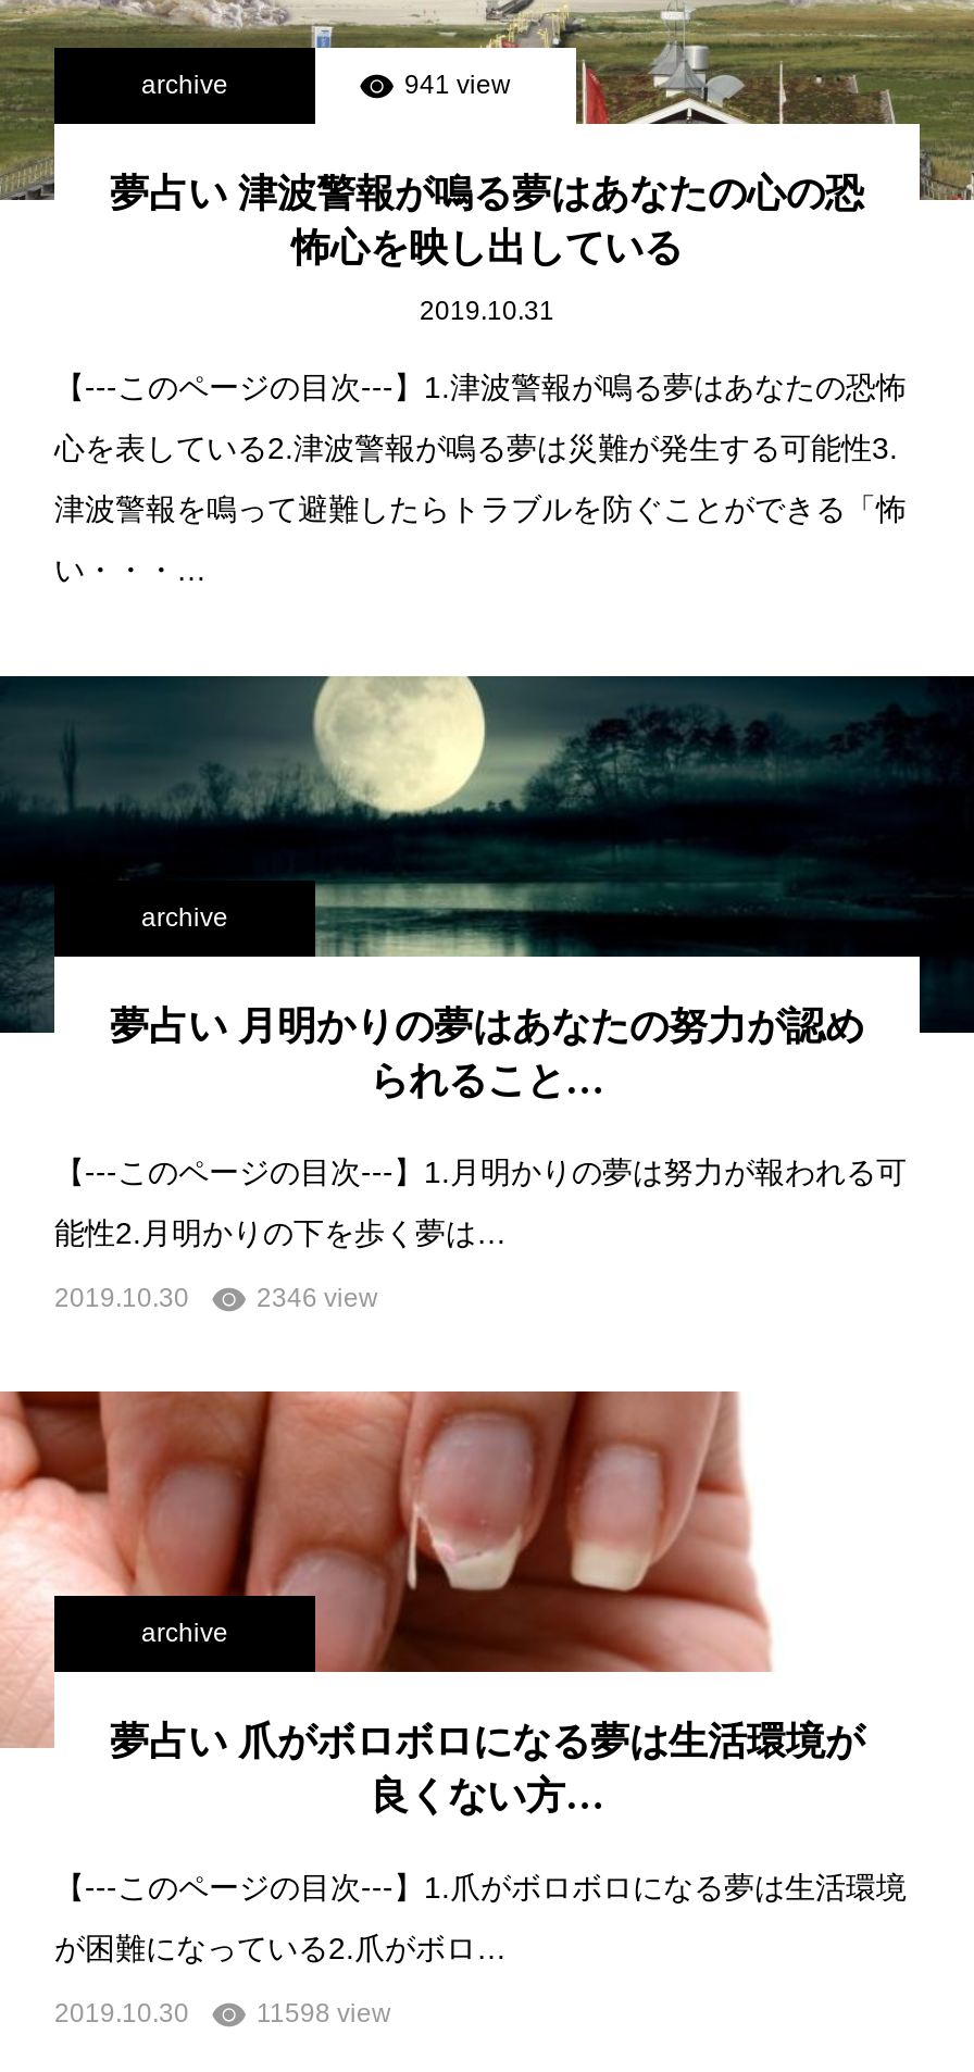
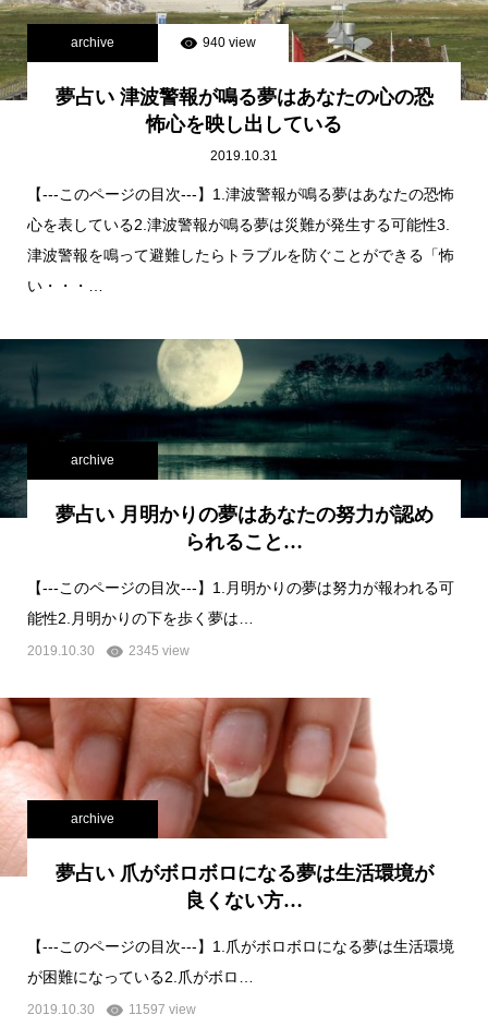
[404,70,511,100] 941 view -> [203,35,256,50] 940 view
[257,1283,378,1313] 2346 view -> [129,643,190,659] 2345 view
[257,1998,391,2028] 11598 view -> [129,1002,196,1017] 11597 view

